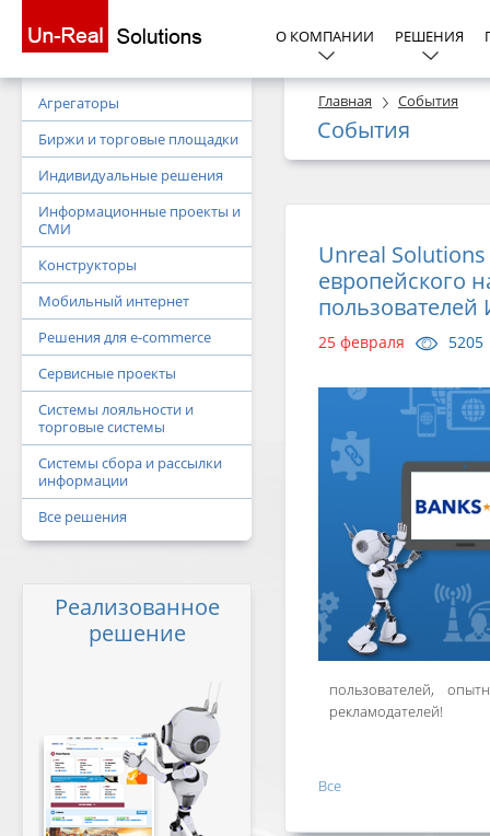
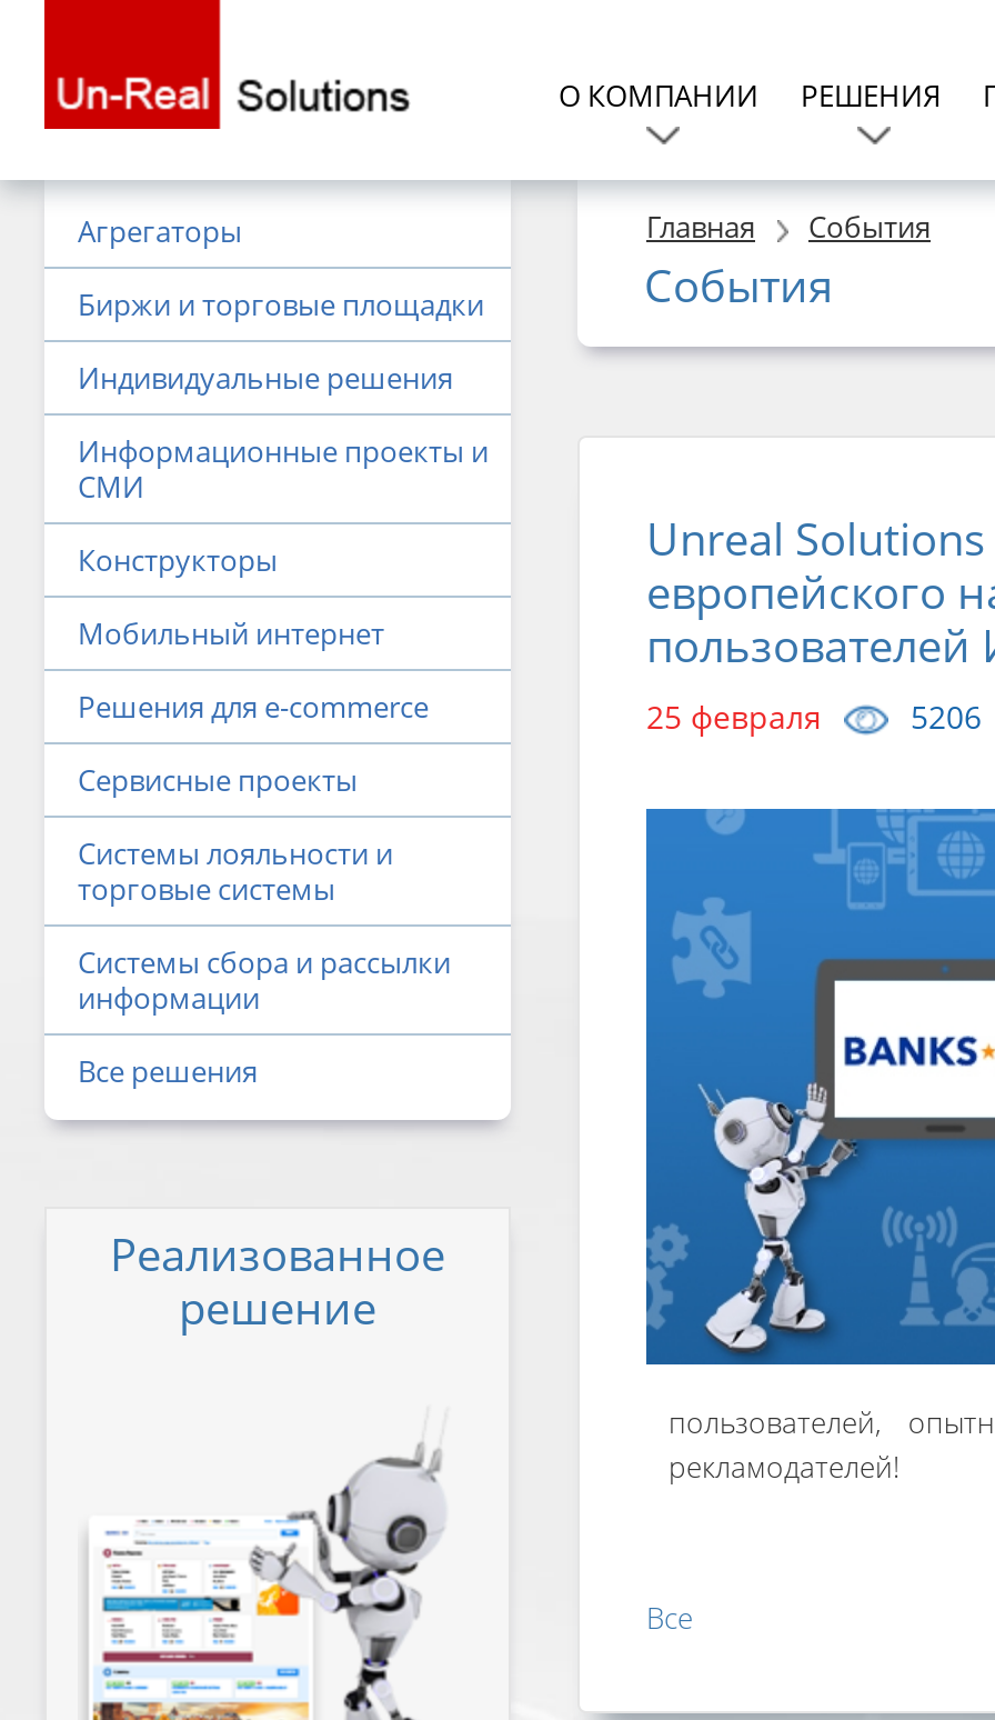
[448,332,483,352] 5205 -> [911,696,982,738] 5206

